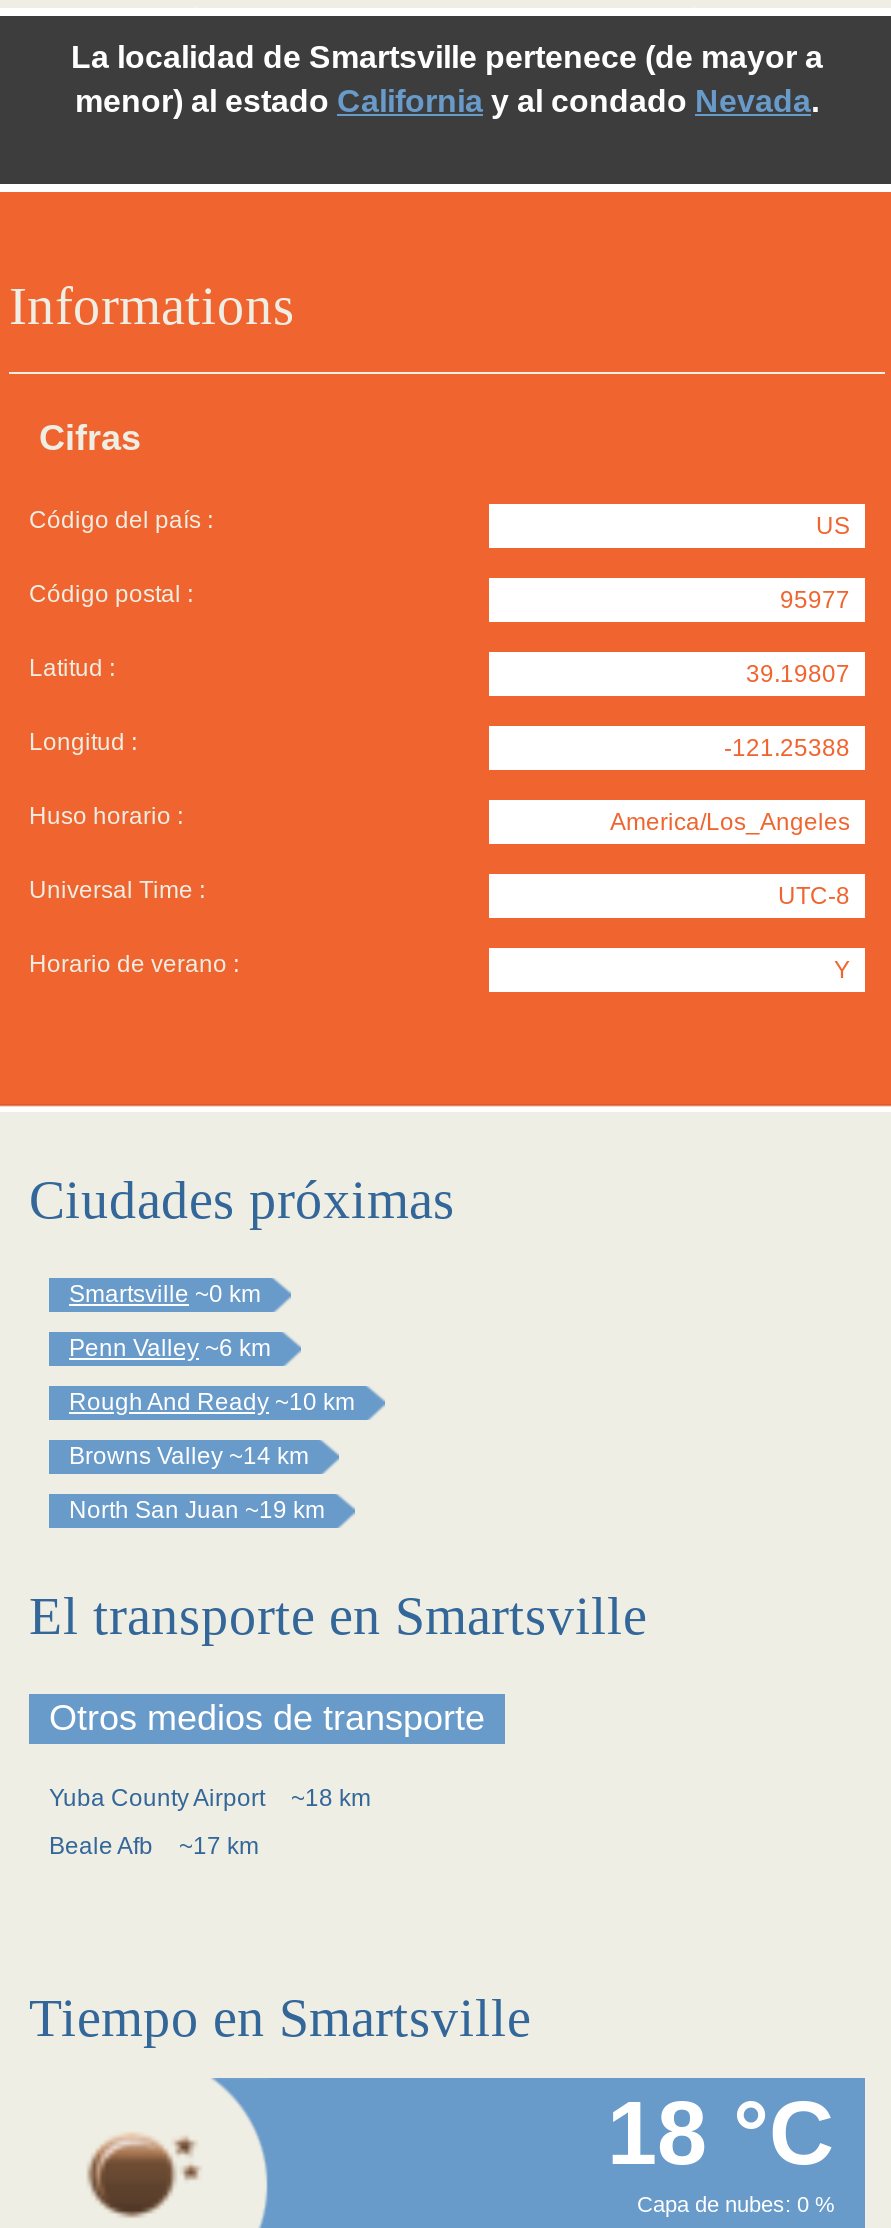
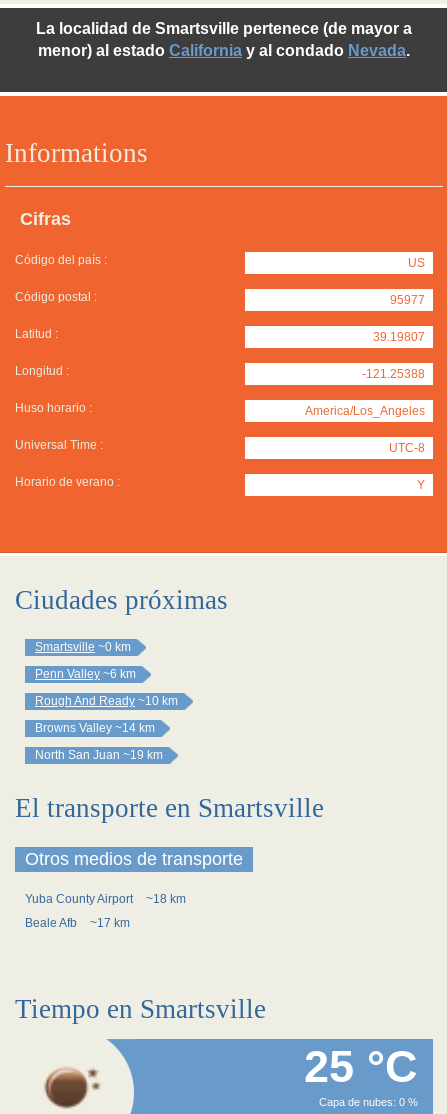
[607,2082,835,2184] 18 °C -> [304,1041,418,1092] 25 °C

